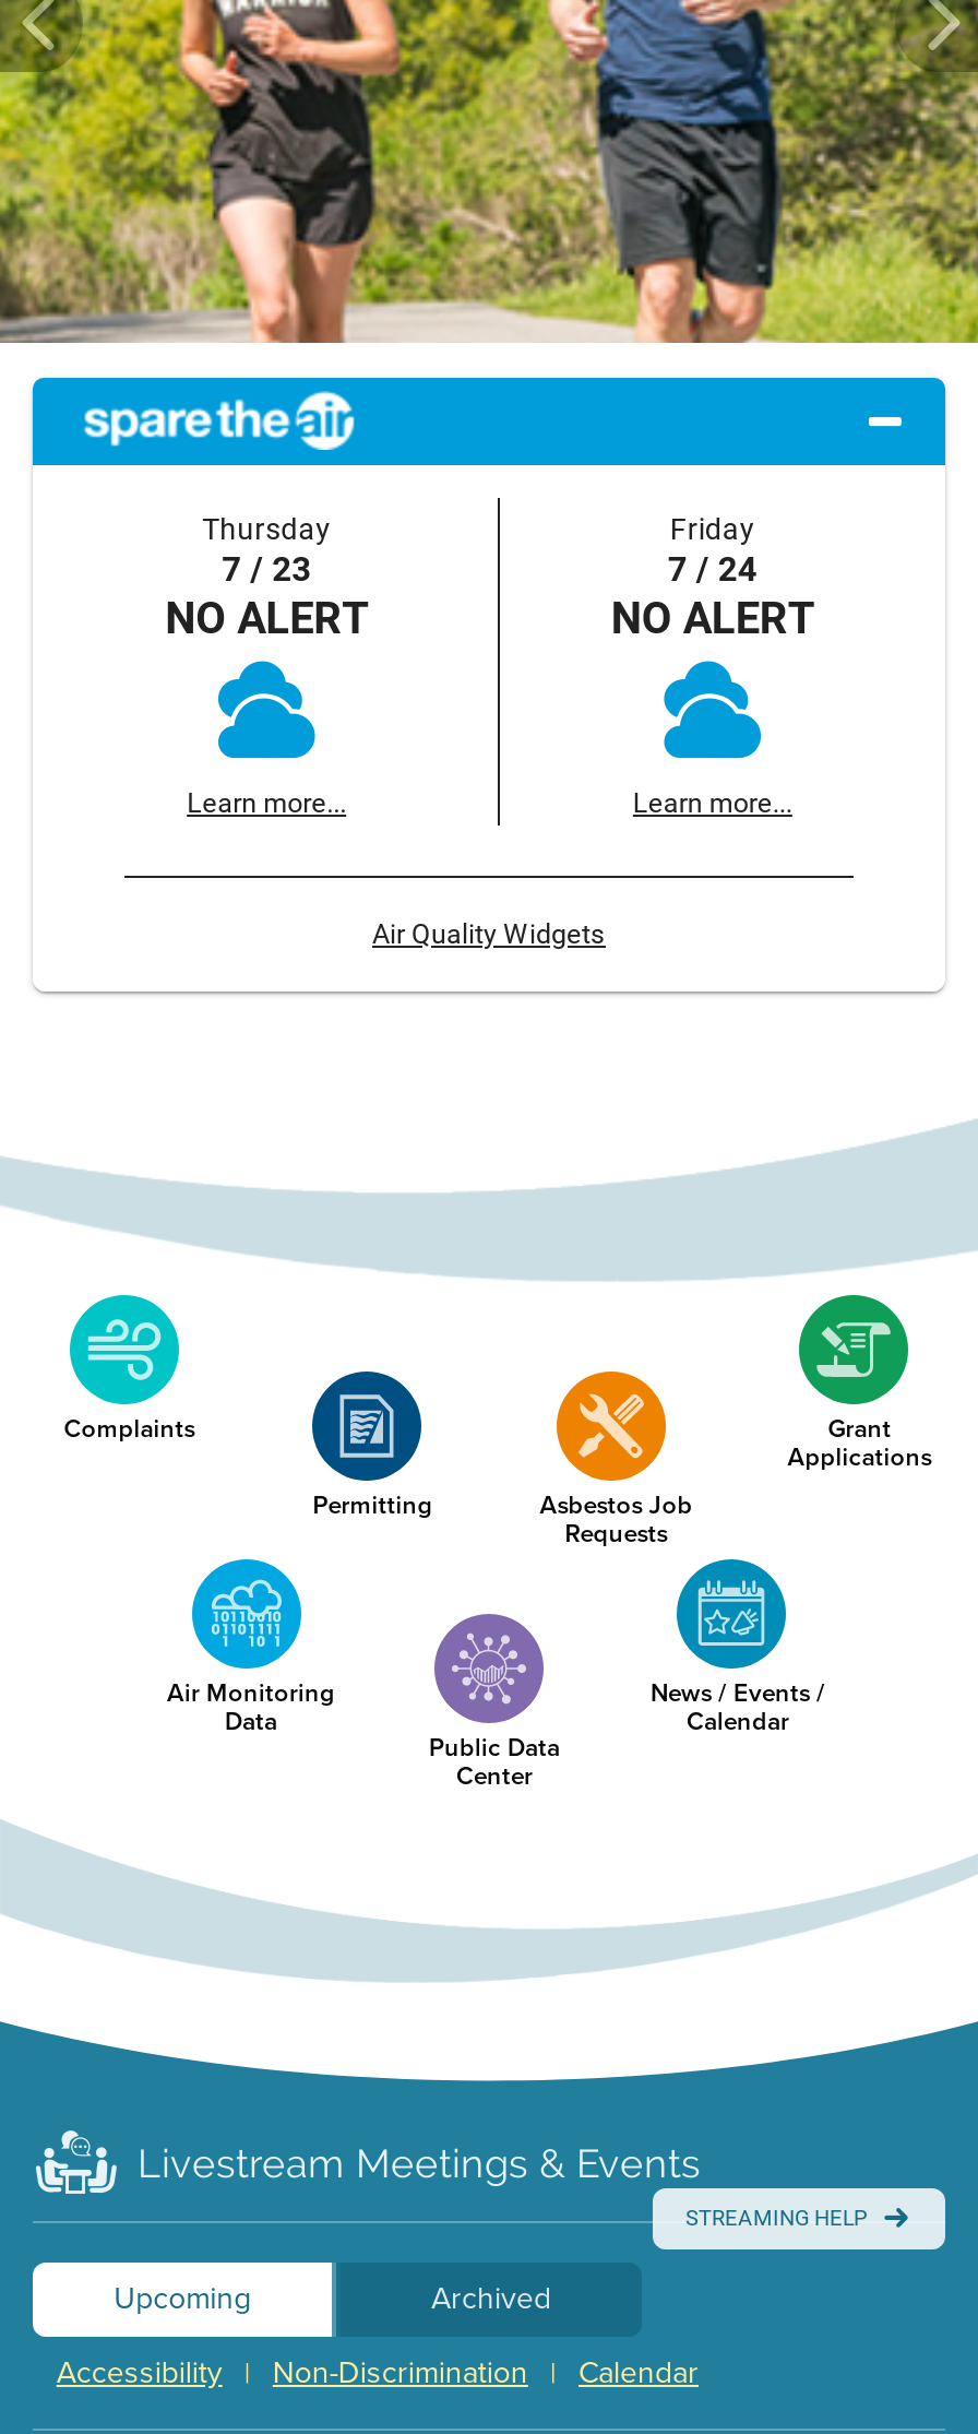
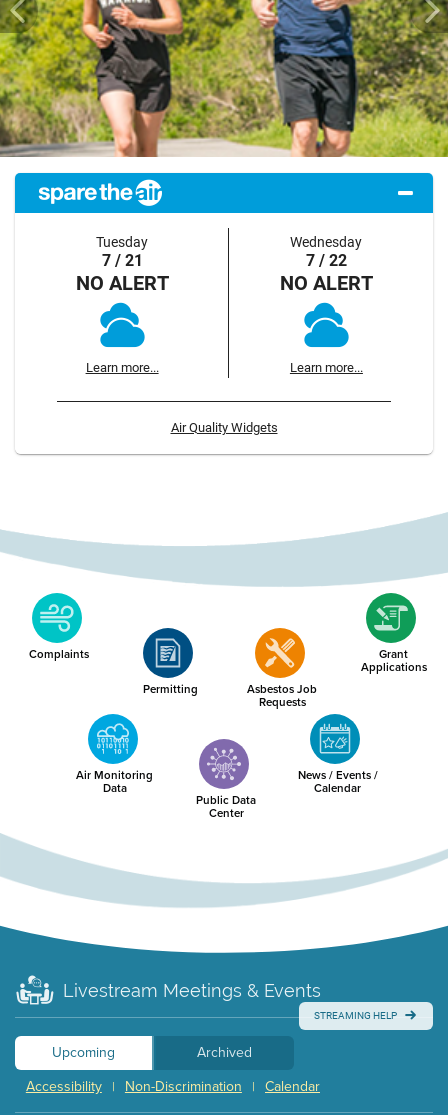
[202,509,331,590] Thursday | 7 / 23 -> [96,233,148,270] Tuesday | 7 / 21
[668,509,757,590] Friday | 7 / 24 -> [290,233,362,270] Wednesday | 7 / 22

